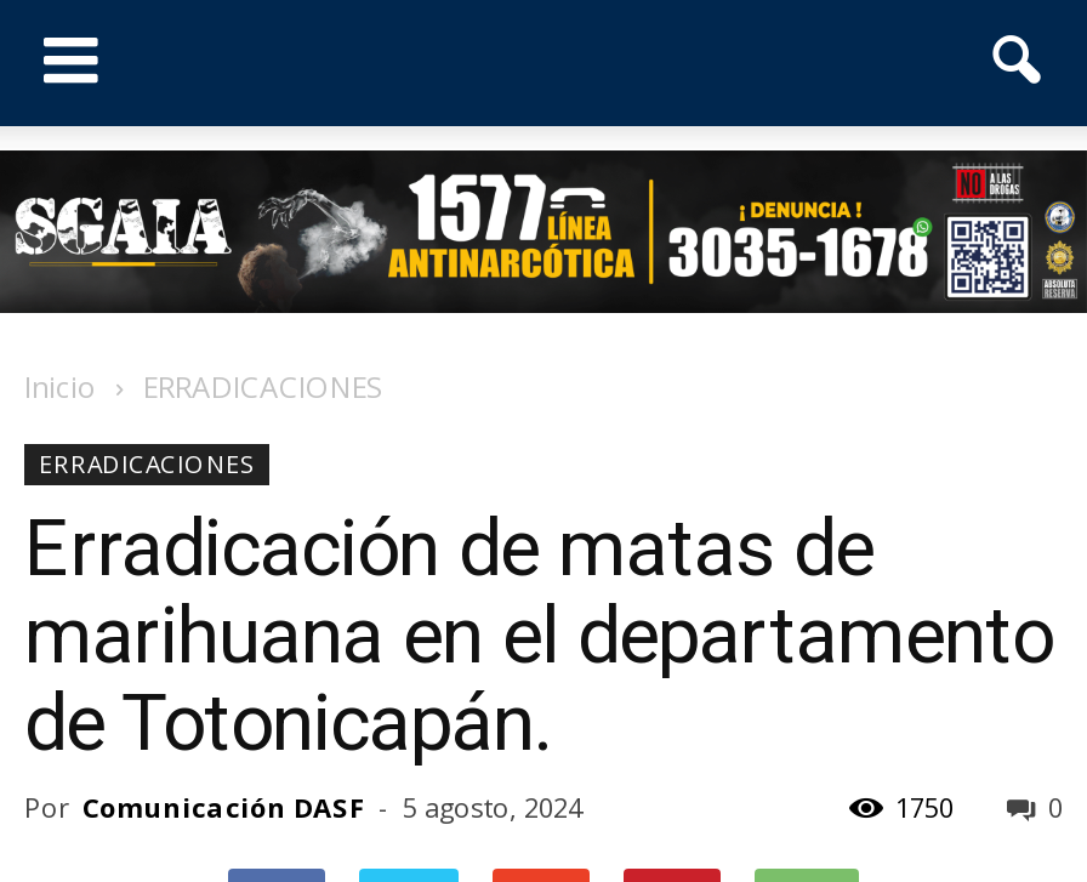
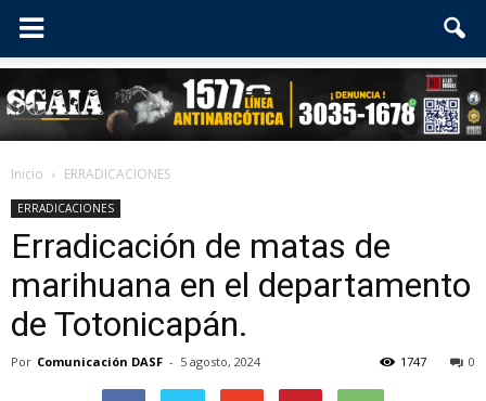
[895,789,954,825] 1750 -> [400,353,426,370] 1747

